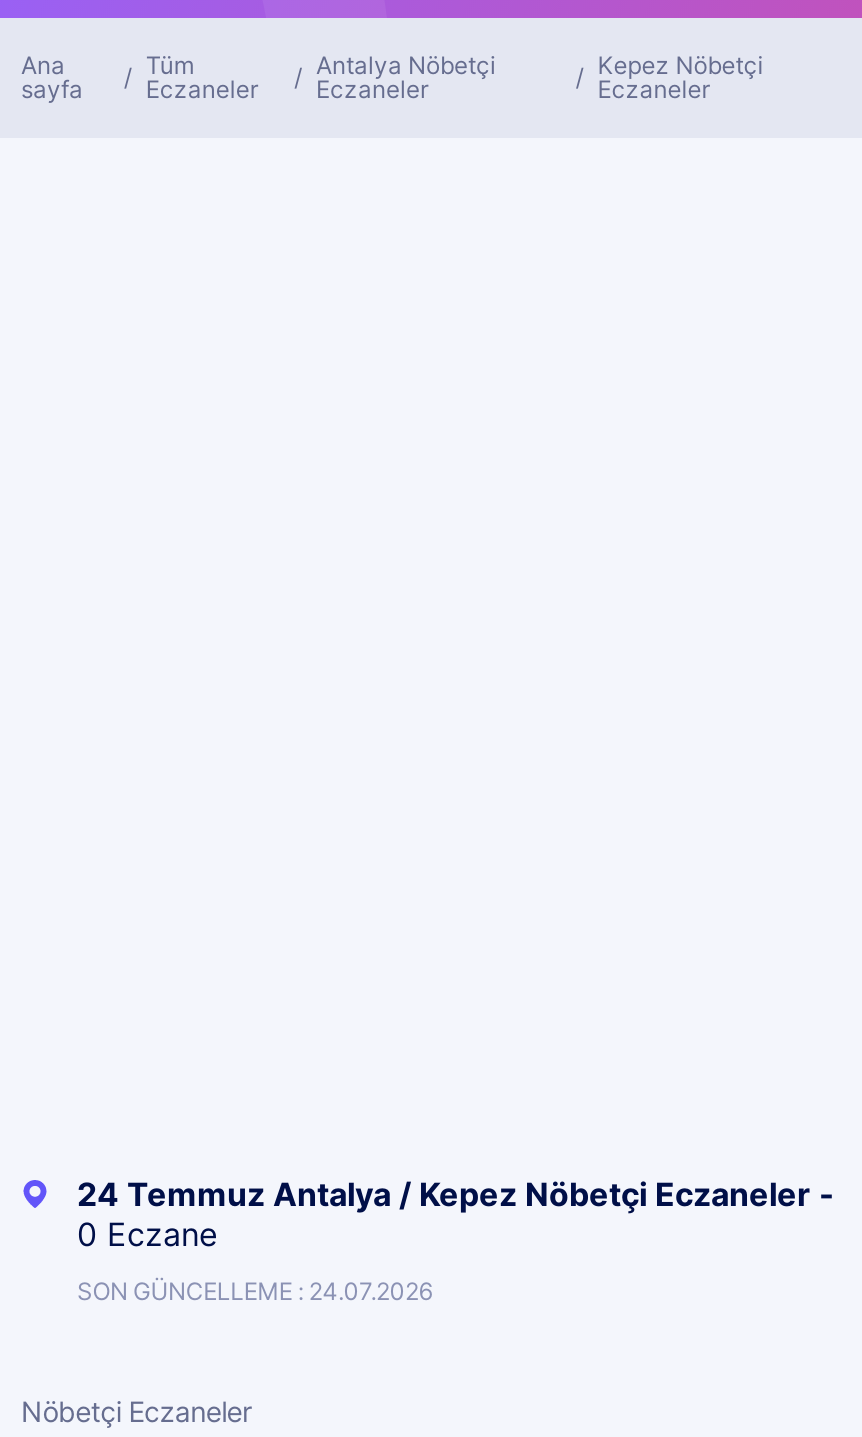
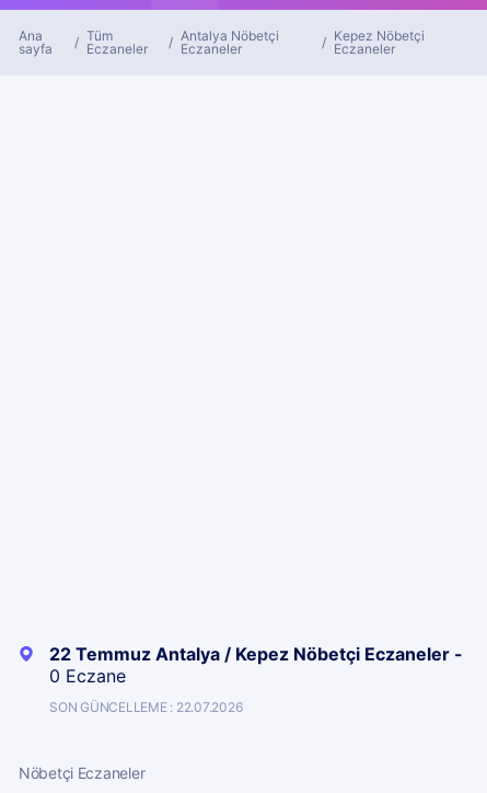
[77,1174,835,1214] 24 Temmuz Antalya / Kepez Nöbetçi Eczaneler - -> [49,643,463,665] 22 Temmuz Antalya / Kepez Nöbetçi Eczaneler -
[77,1276,432,1306] SON GÜNCELLEME : 24.07.2026 -> [49,699,242,715] SON GÜNCELLEME : 22.07.2026

